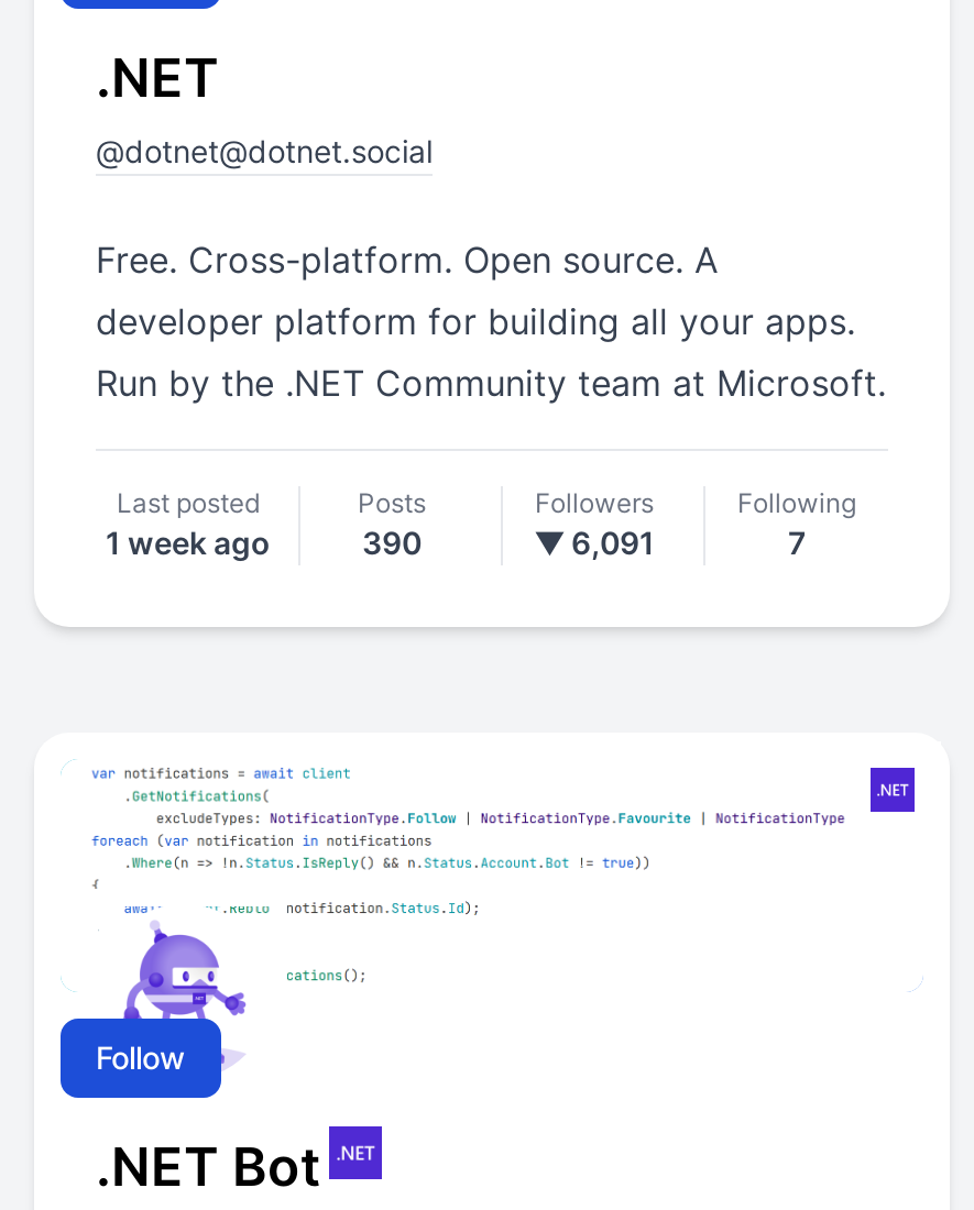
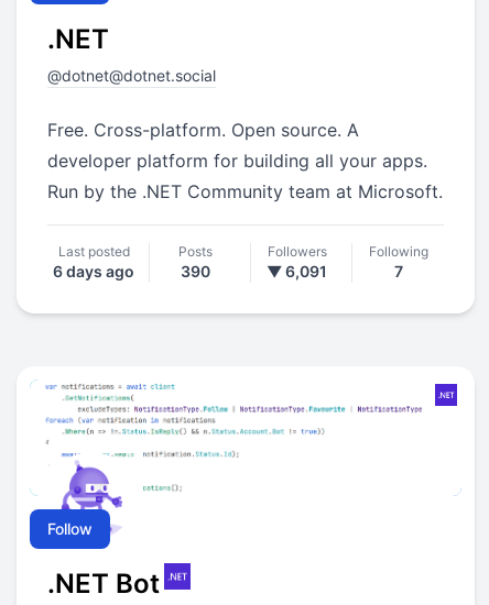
[106,524,271,562] 1 week ago -> [53,262,134,281] 6 days ago

